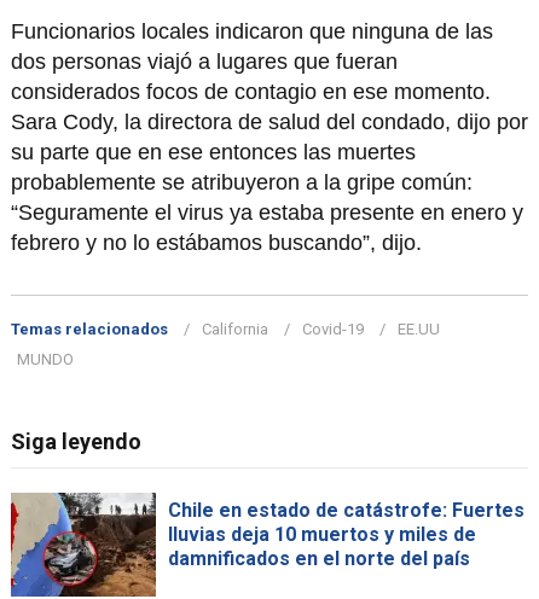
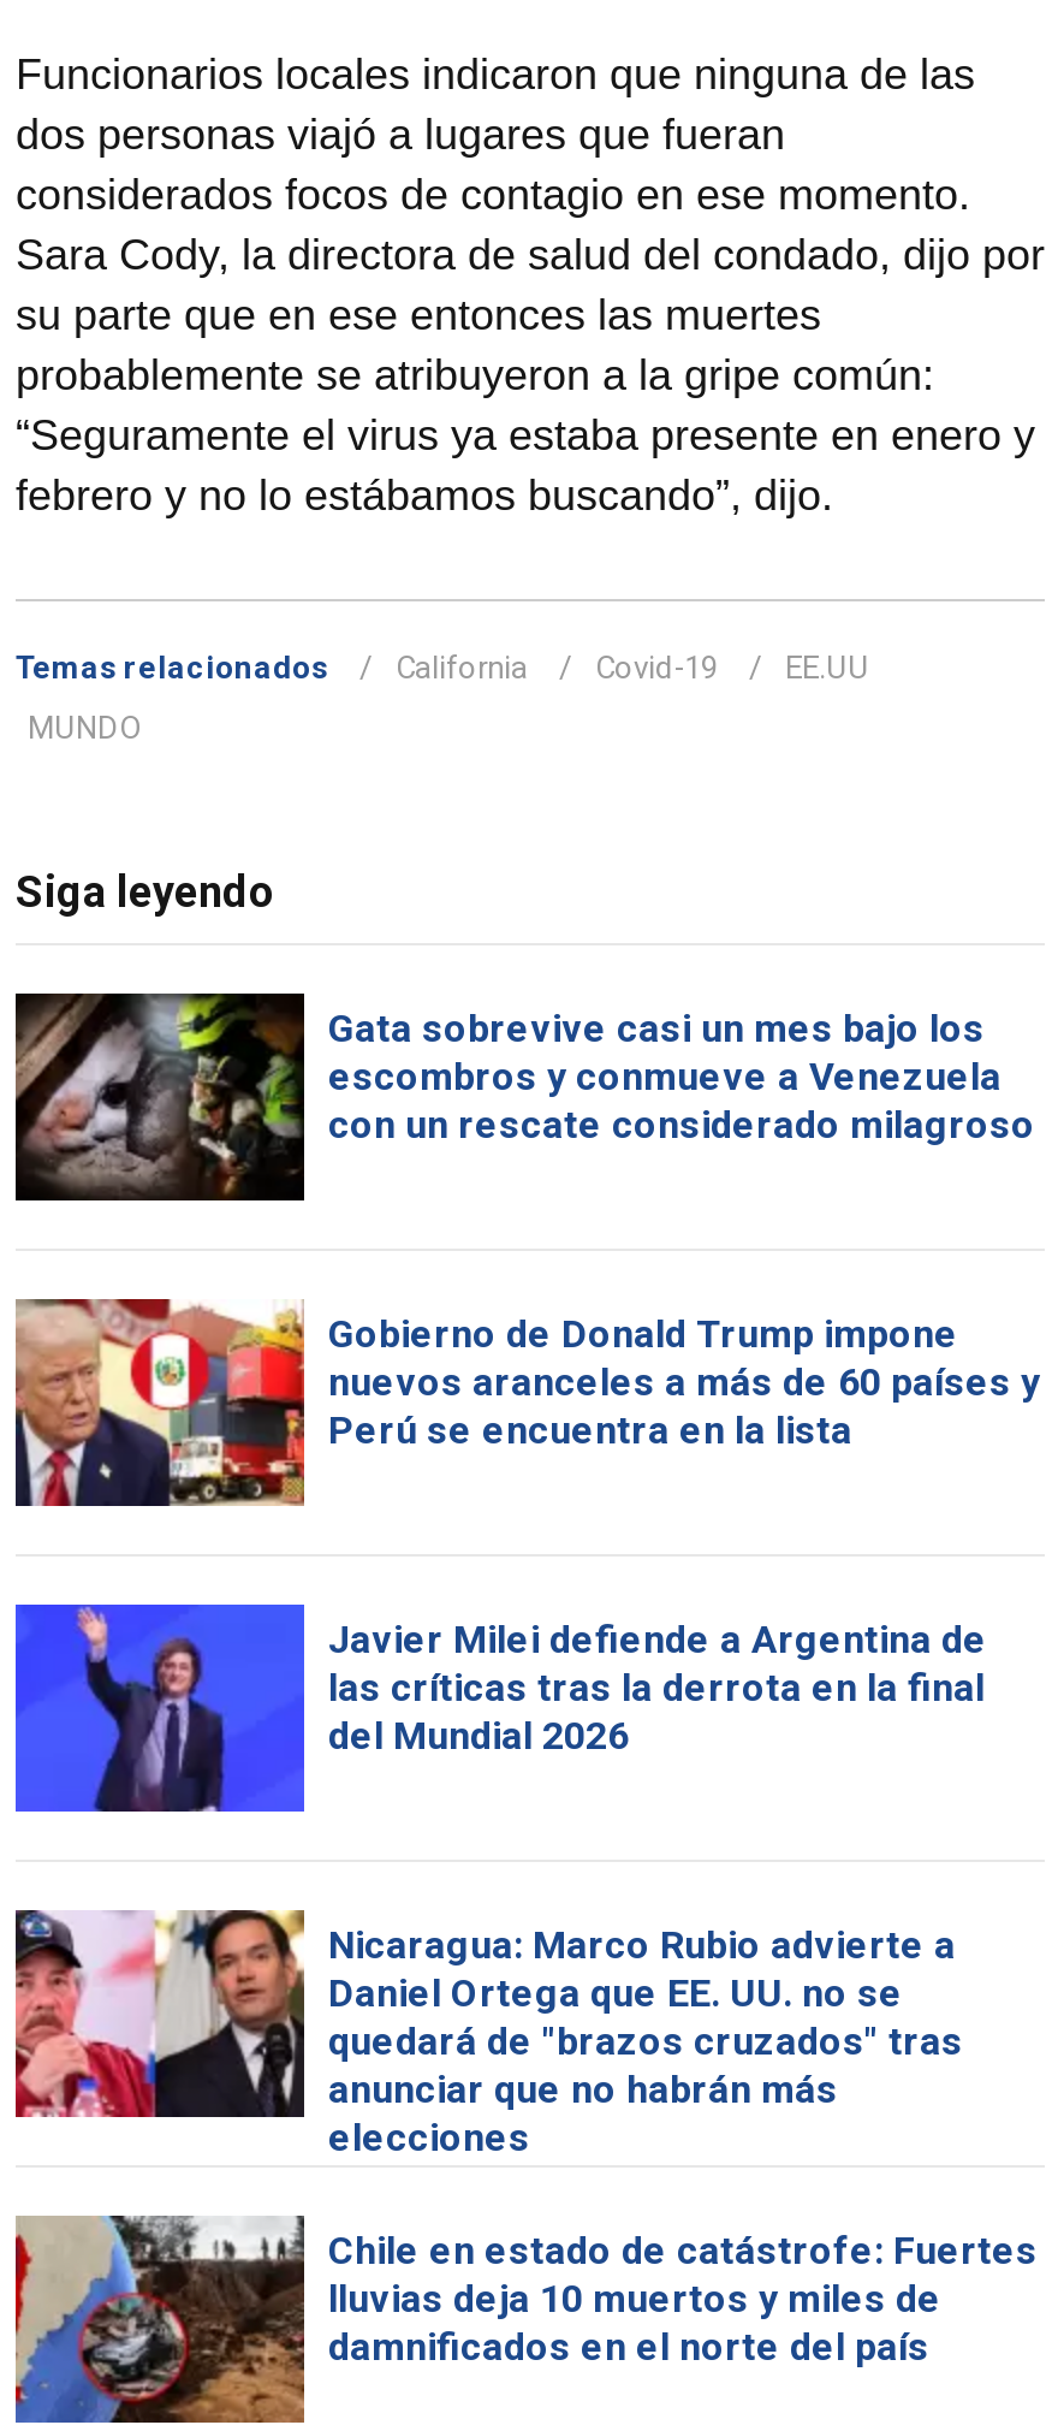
none -> [13,991,1035,1203] [image] | Gata sobrevive casi un mes bajo los | escombros y conmueve a Venezuela | con un rescate considerado milagroso
none -> [13,1297,1040,1508] [image] | Gobierno de Donald Trump impone | nuevos aranceles a más de 60 países y | Perú se encuentra en la lista
none -> [13,1602,987,1814] [image] | Javier Milei defiende a Argentina de | las críticas tras la derrota en la final | del Mundial 2026
none -> [13,1908,963,2159] [image] | Nicaragua: Marco Rubio advierte a | Daniel Ortega que EE. UU. no se | quedará de "brazos cruzados" tras | anunciar que no habrán más | elecciones

